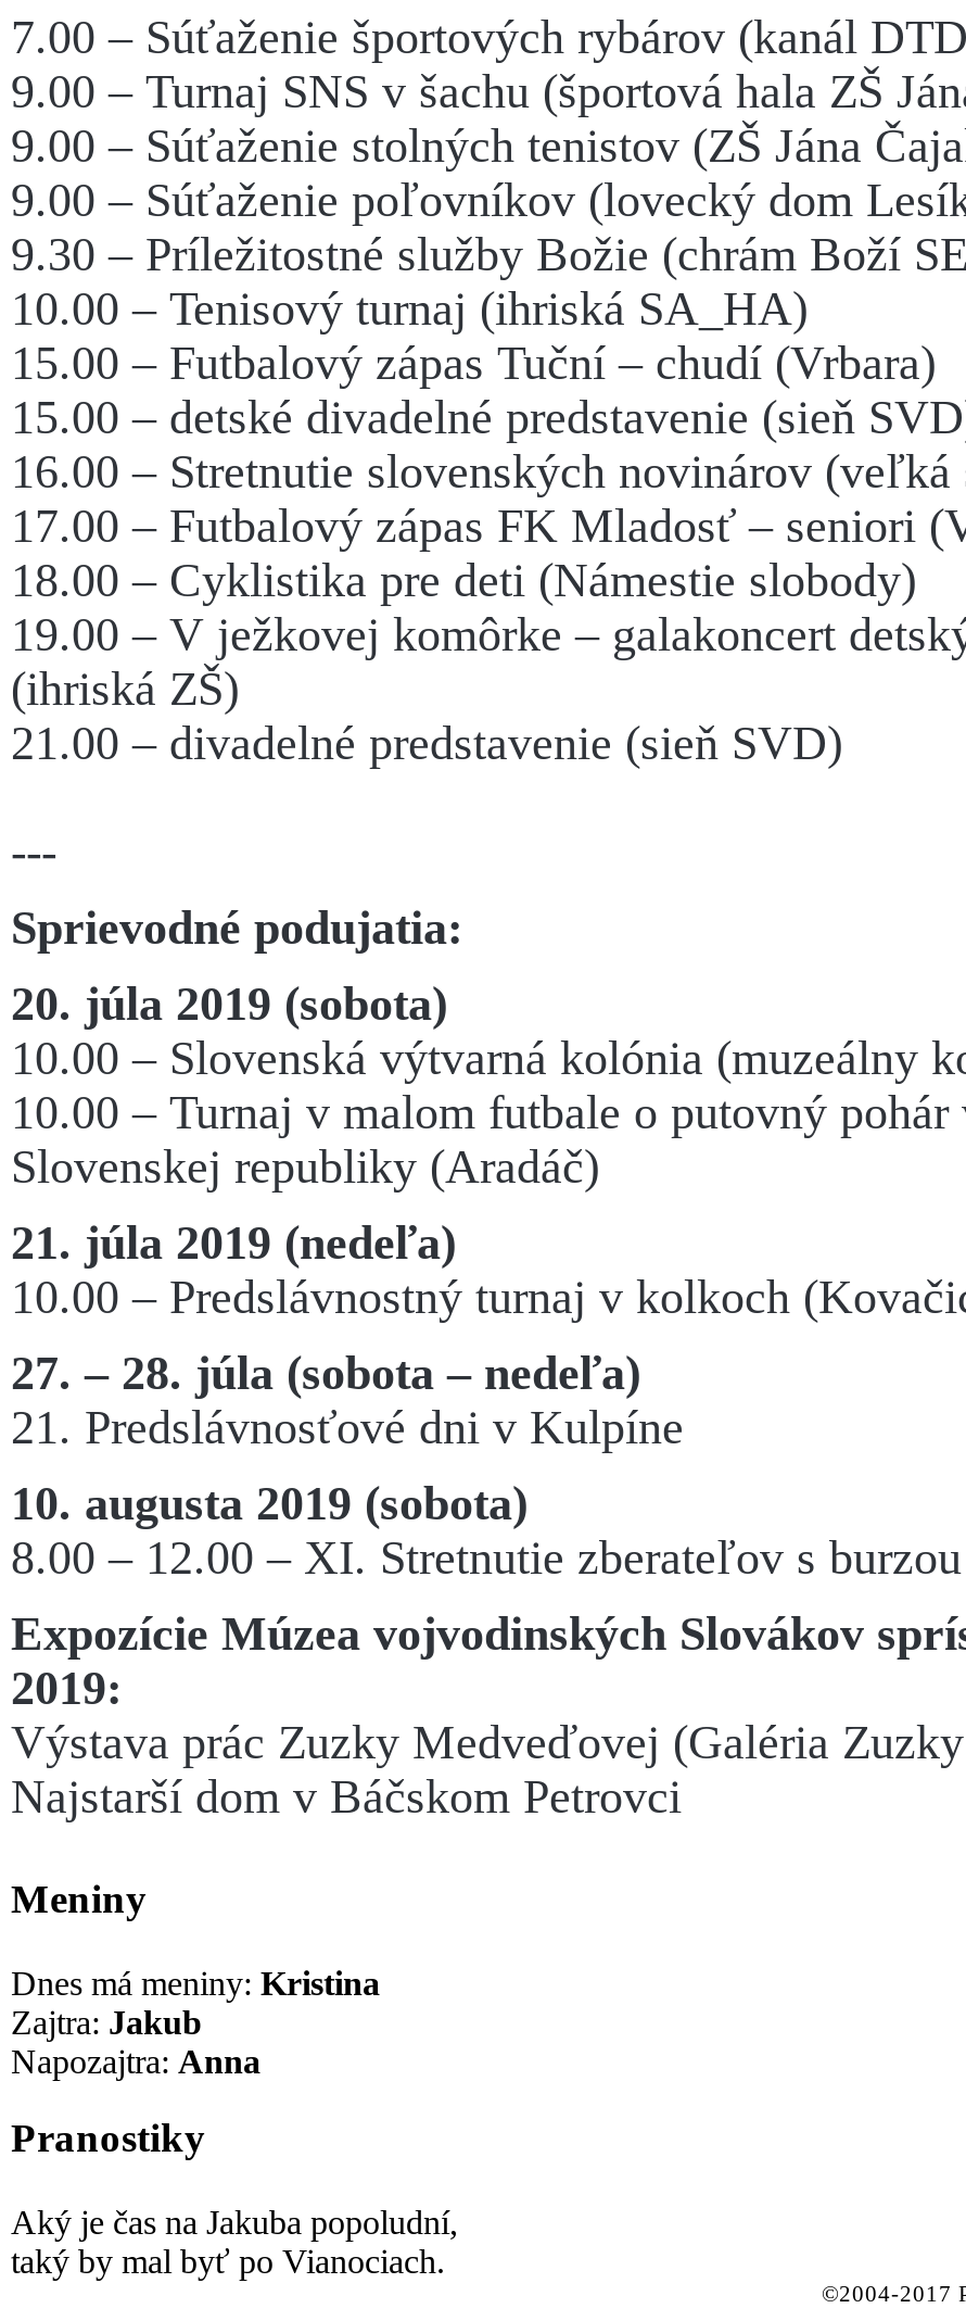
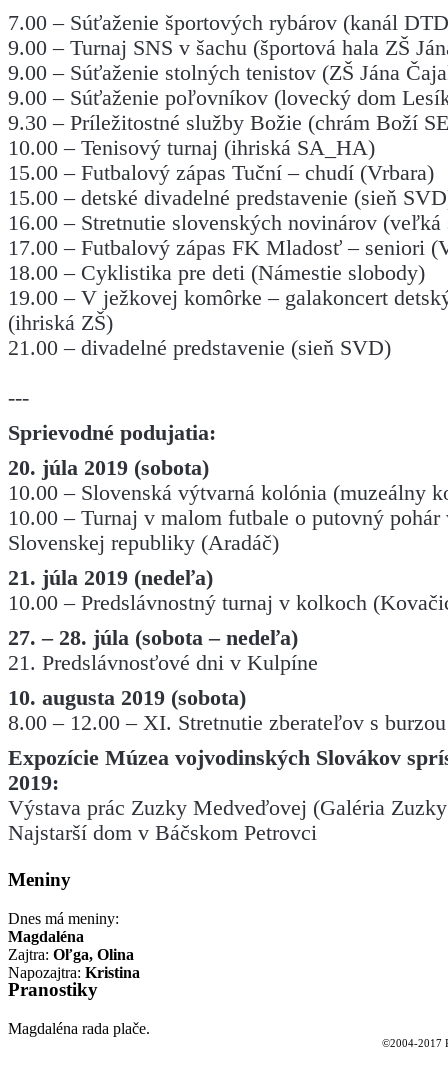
[11,1965,380,2080] Dnes má meniny: Kristina | Zajtra: Jakub | Napozajtra: Anna -> [8,910,140,981] Dnes má meniny: | Magdaléna | Zajtra: Oľga, Olina | Napozajtra: Kristina
[11,2203,458,2279] Aký je čas na Jakuba popoludní, | taký by mal byť po Vianociach. -> [8,1020,150,1037] Magdaléna rada plače.

